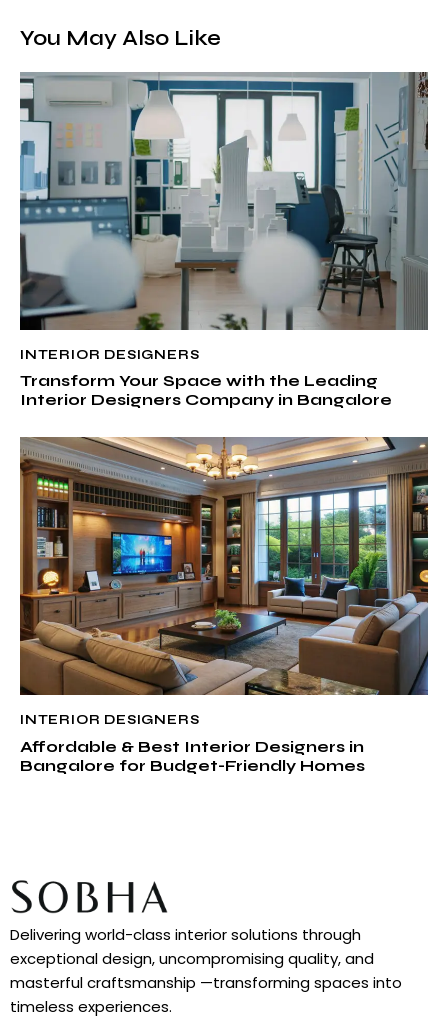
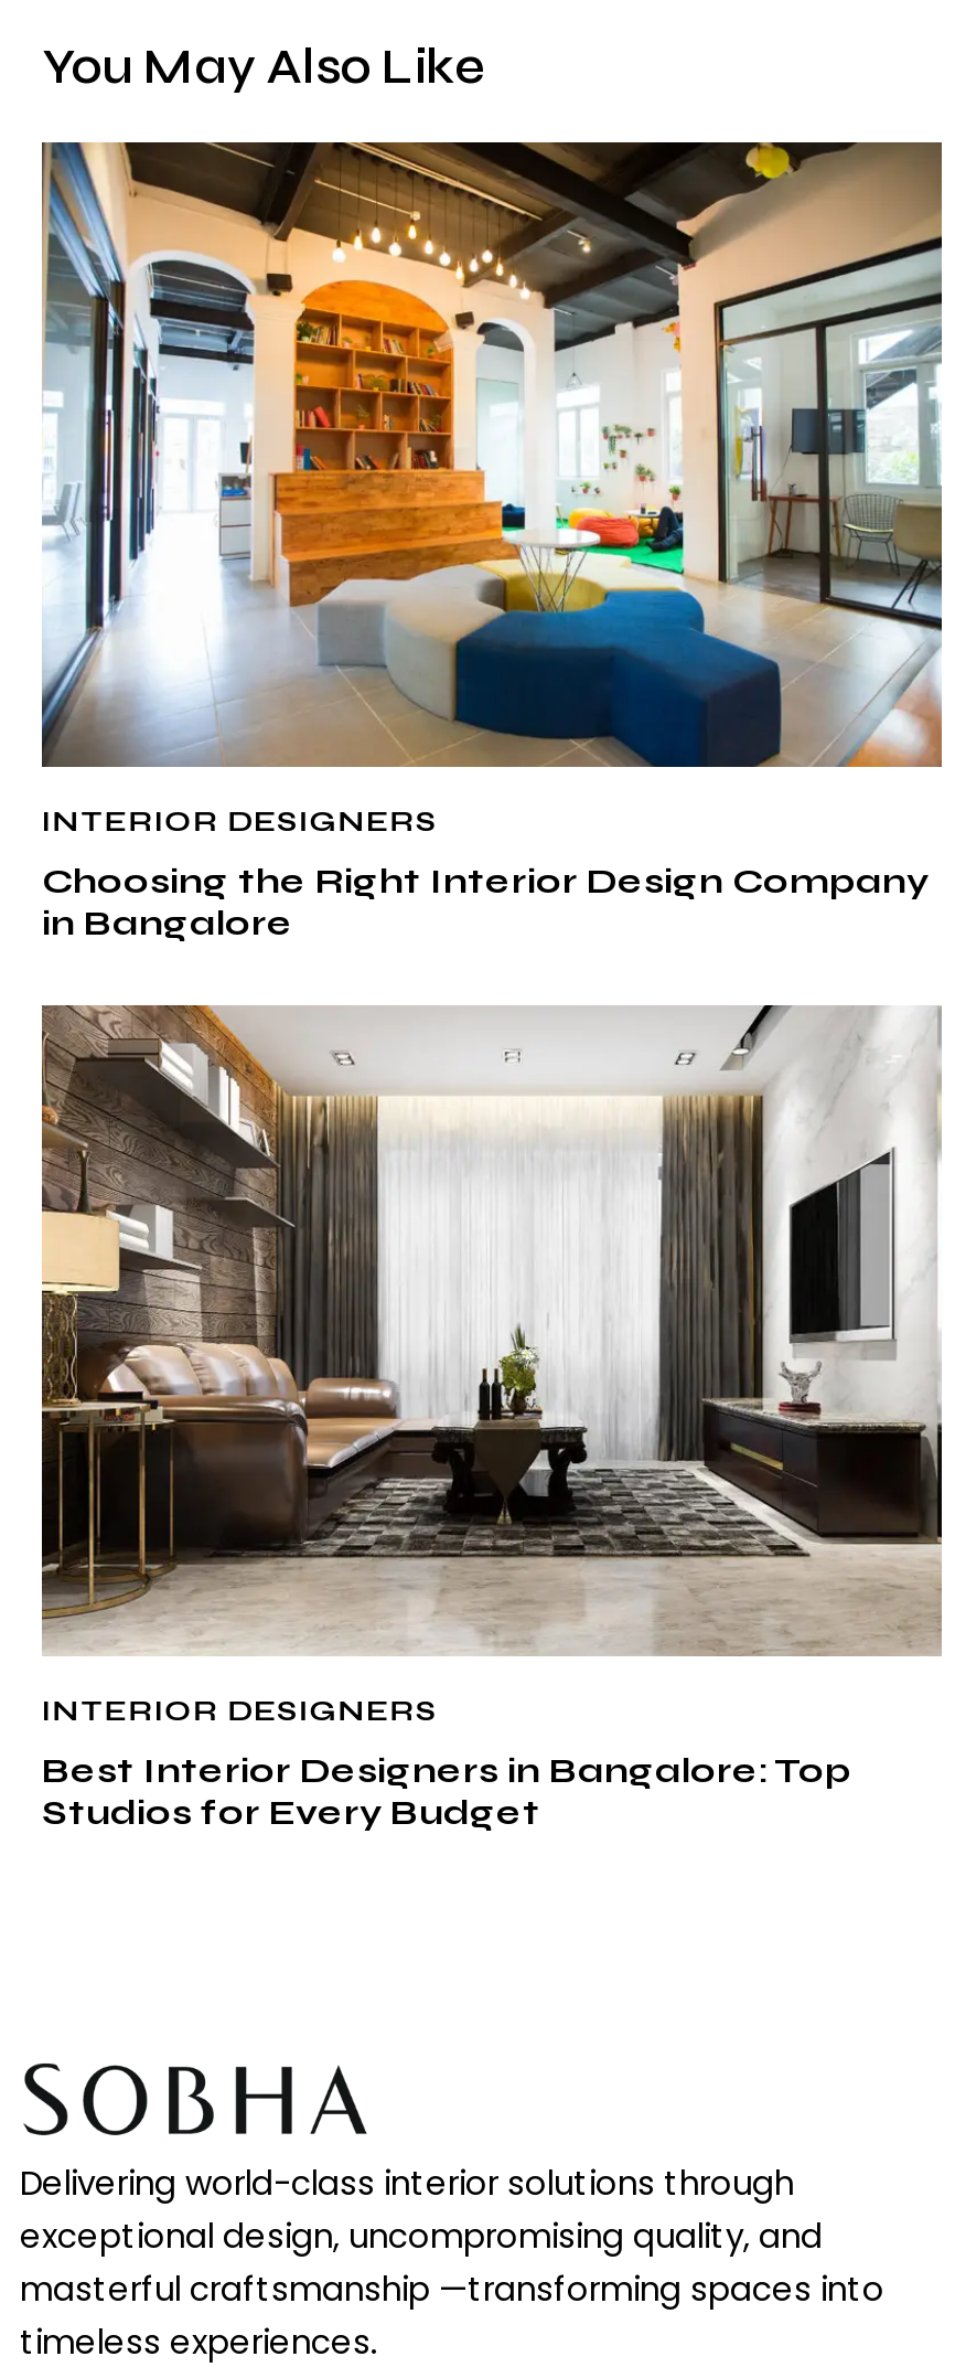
[19,72,429,331] [image] -> [42,140,942,769] [image]
[20,371,392,409] Transform Your Space with the Leading | Interior Designers Company in Bangalore -> [42,859,929,943] Choosing the Right Interior Design Company | in Bangalore
[19,436,429,696] [image] -> [42,1007,944,1654] [image]
[20,737,365,775] Affordable & Best Interior Designers in | Bangalore for Budget-Friendly Homes -> [42,1748,851,1832] Best Interior Designers in Bangalore: Top | Studios for Every Budget

